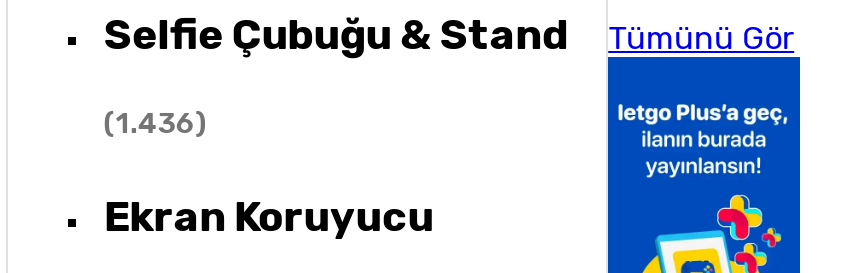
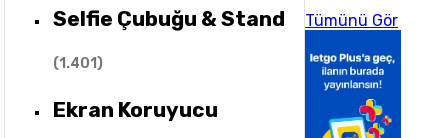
[104,108,208,142] (1.436) -> [53,55,103,72] (1.401)

